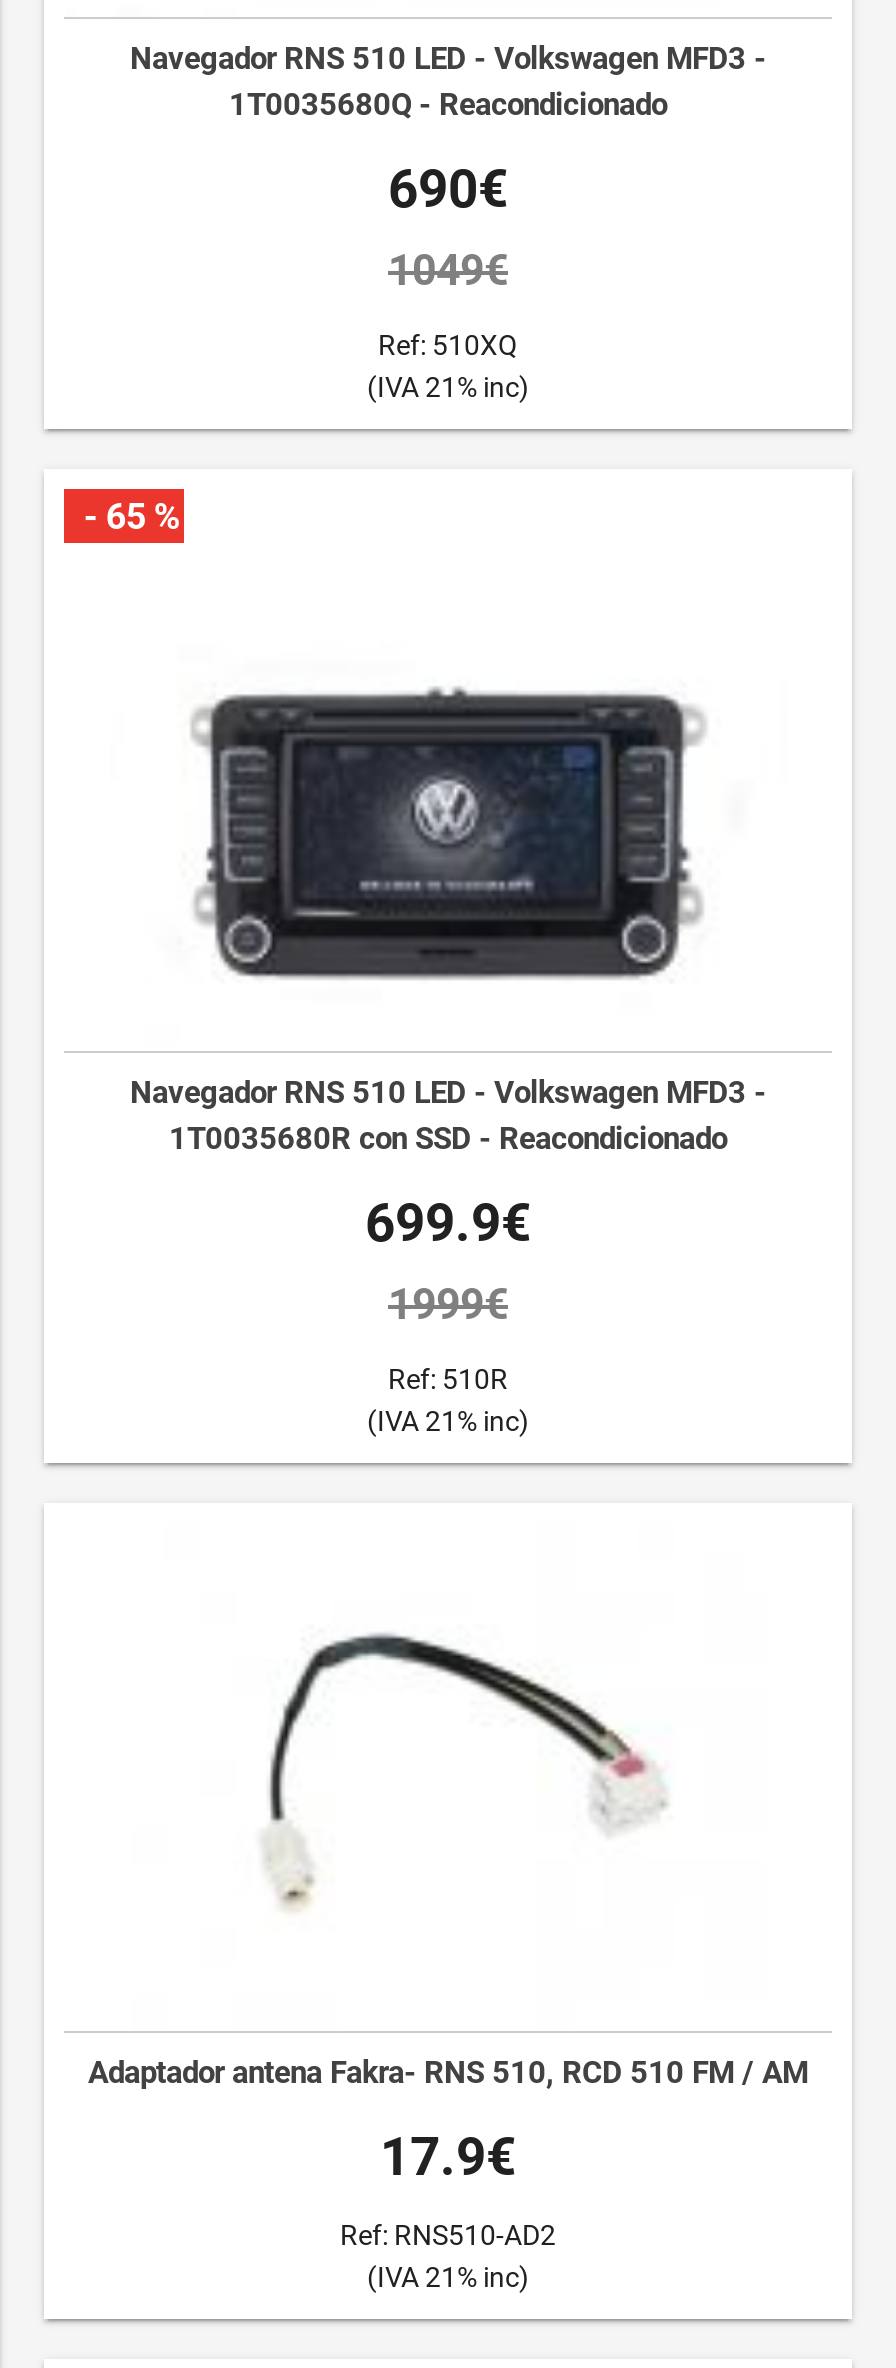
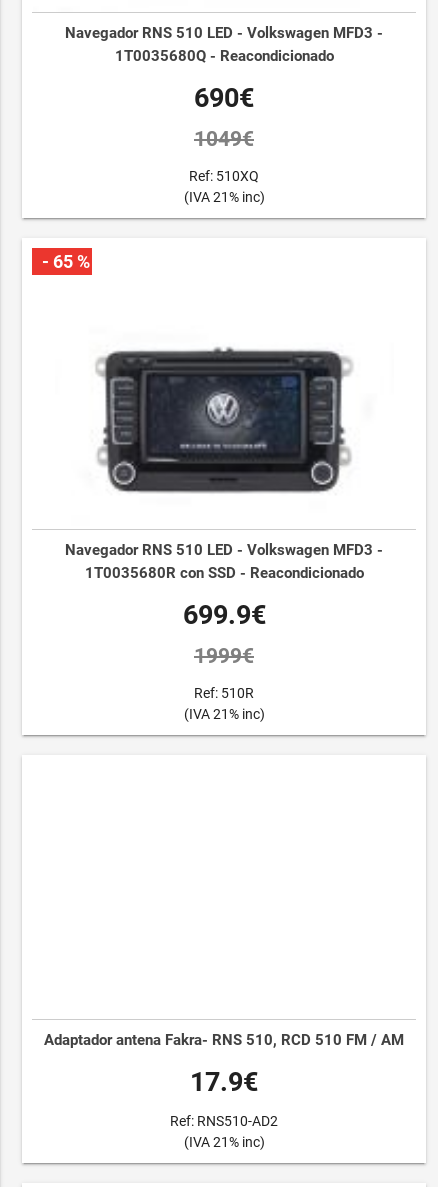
[264,1632,668,1910] [image] -> none

